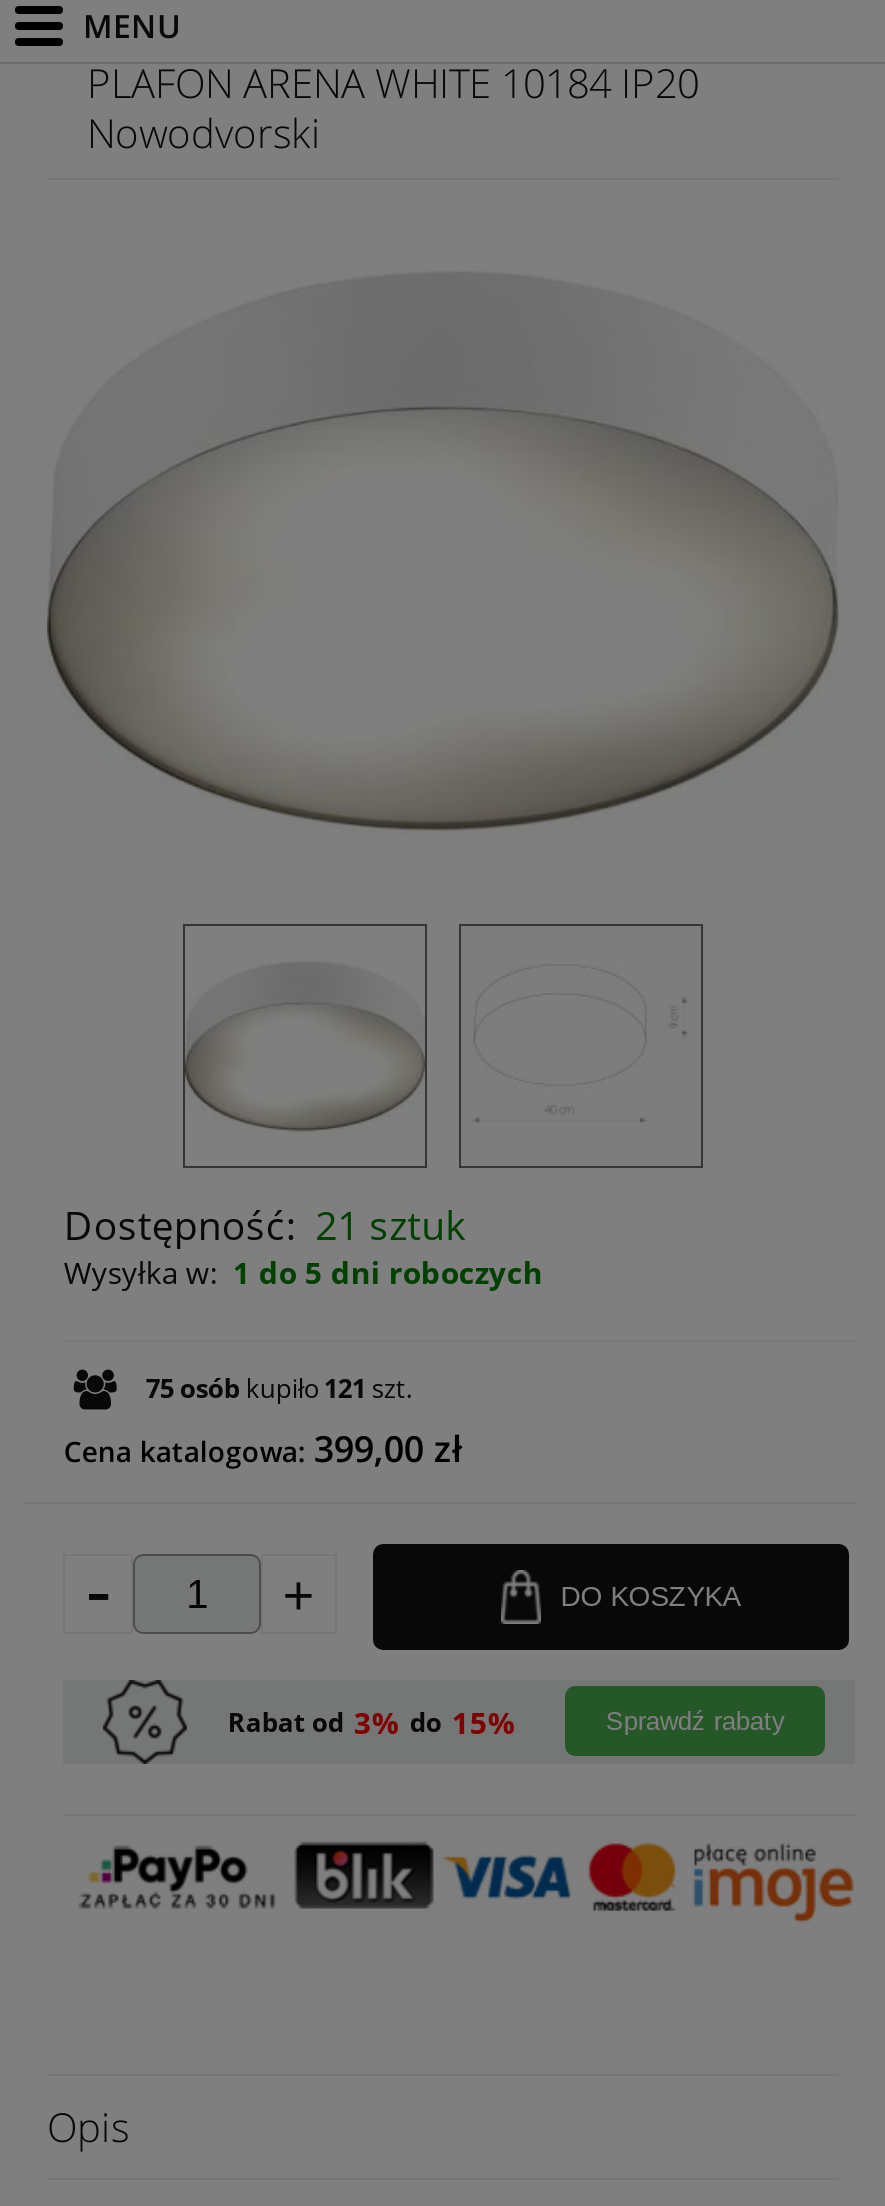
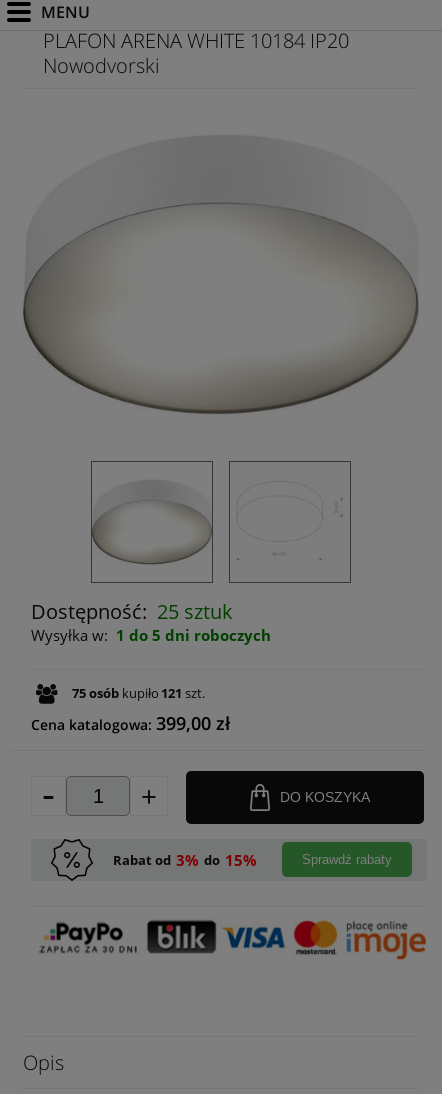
[64,1198,467,1252] Dostępność: 21 sztuk -> [31,598,233,625] Dostępność: 25 sztuk

